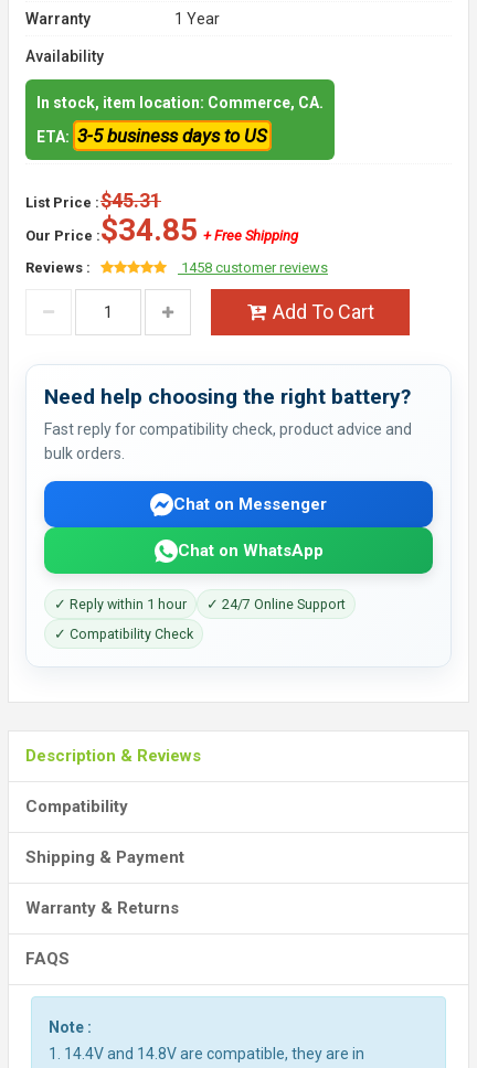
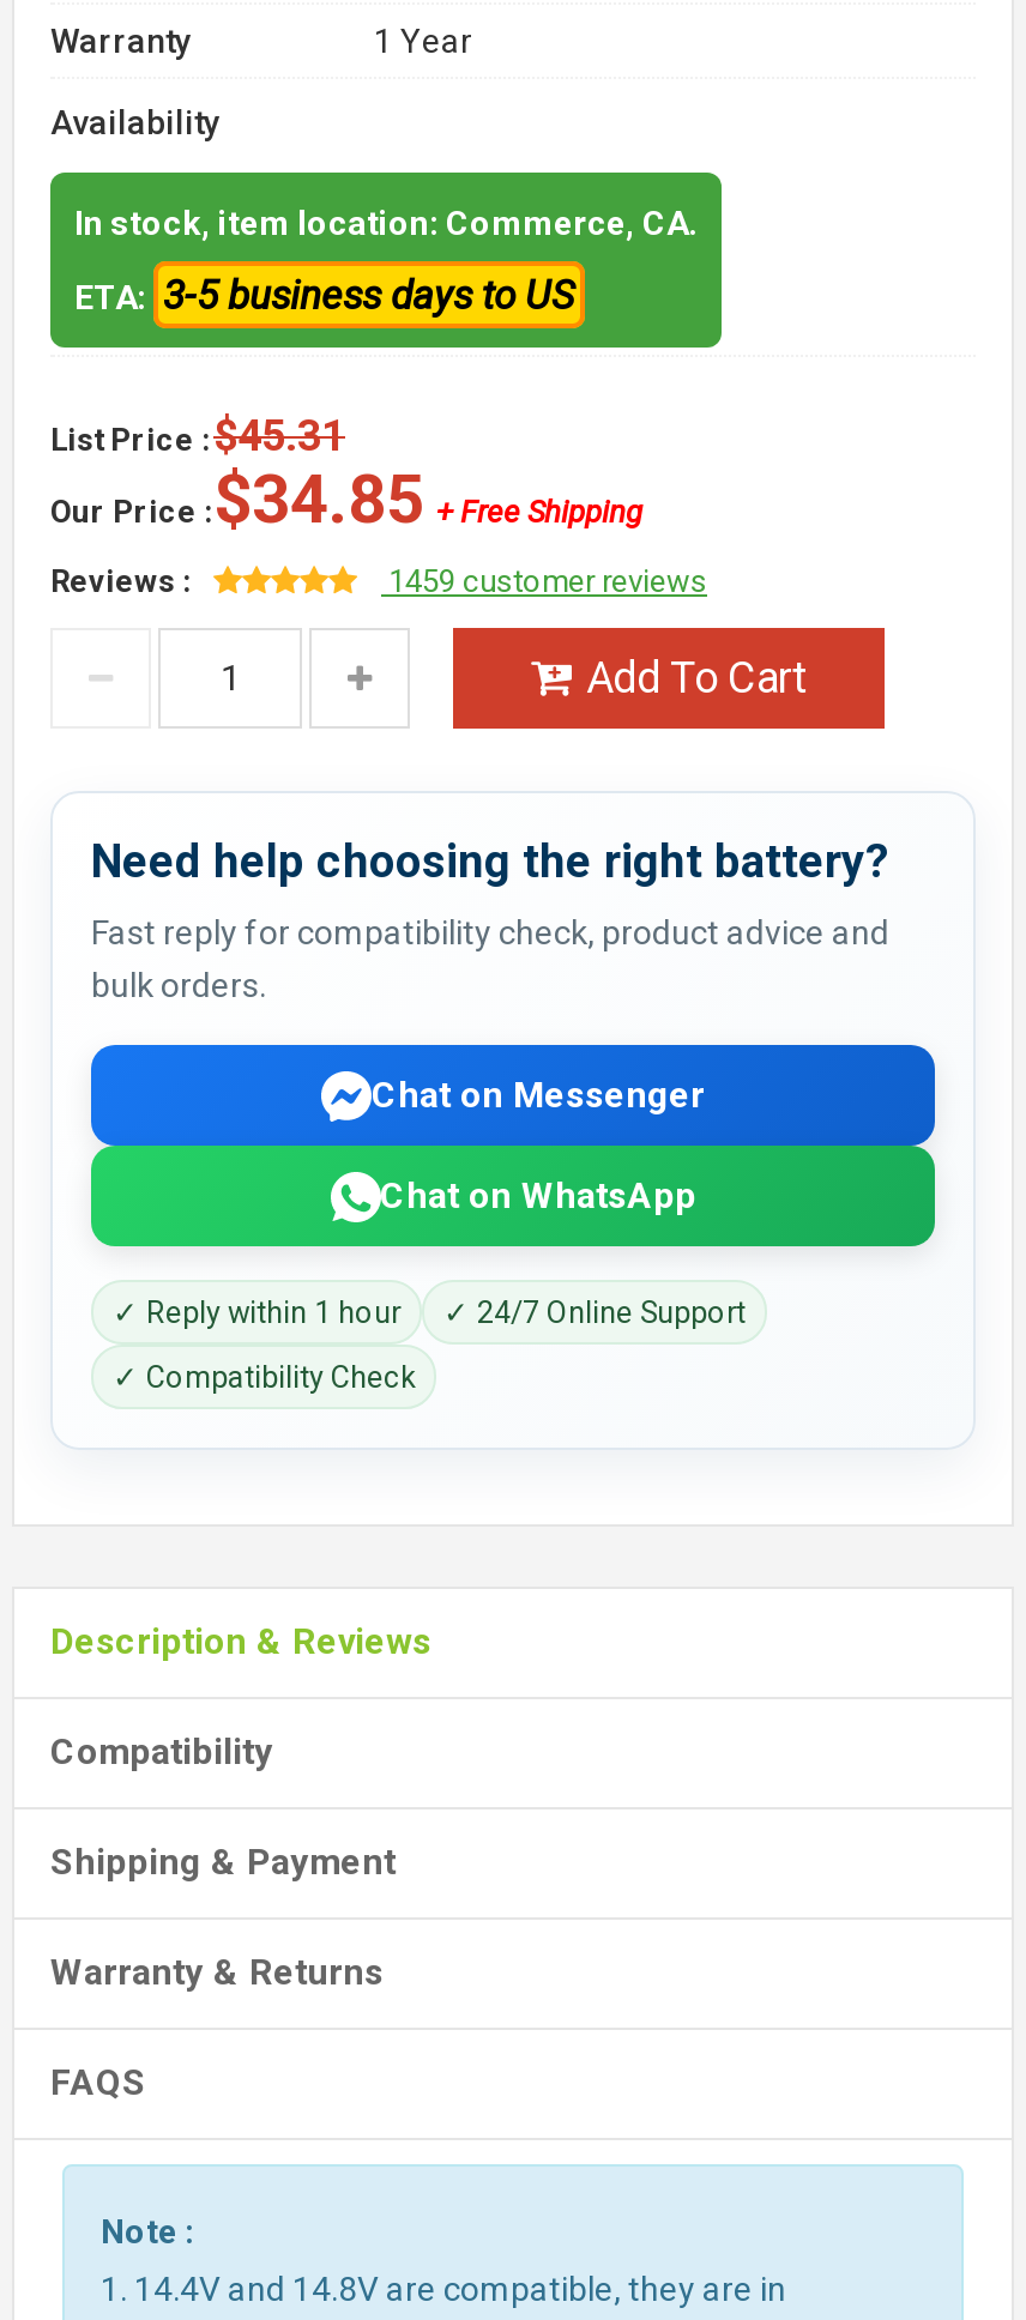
[178,259,328,276] 1458 customer reviews -> [381,563,707,599] 1459 customer reviews

